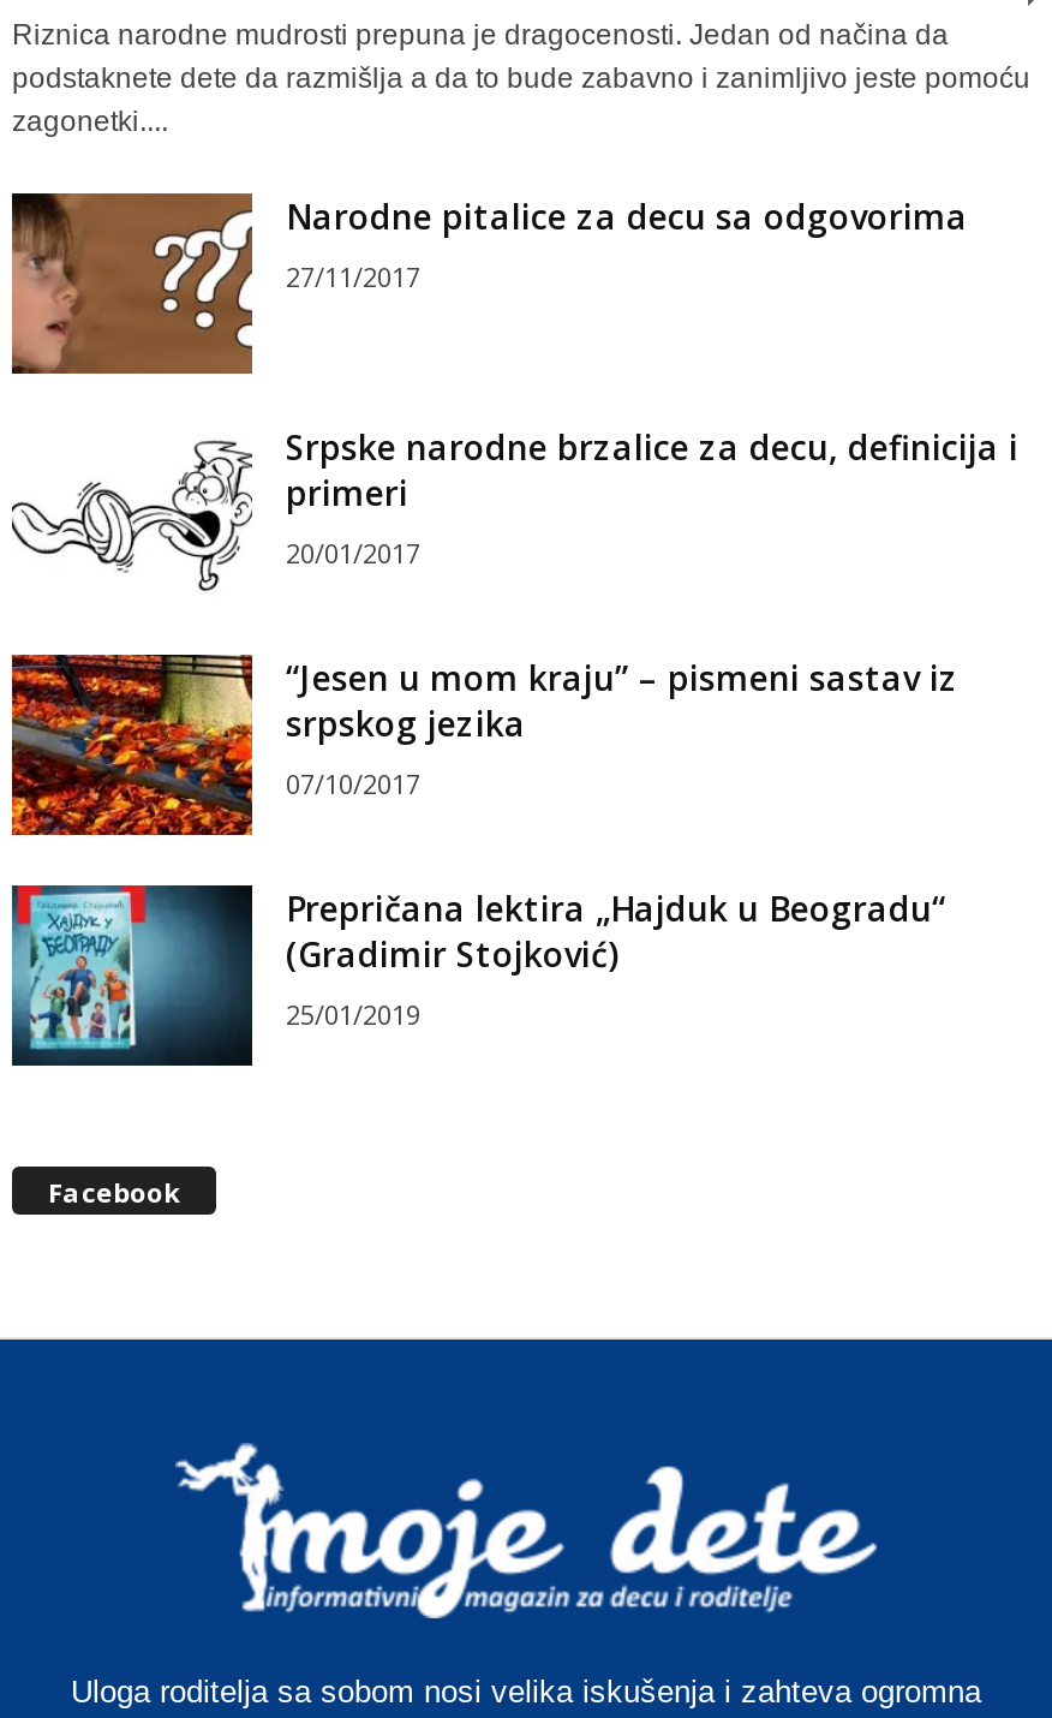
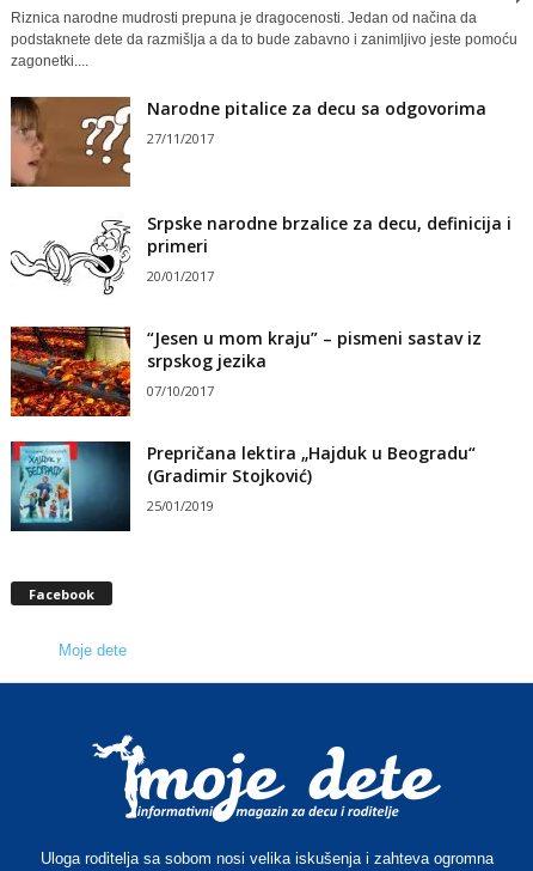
none -> [59,641,127,659] Moje dete

